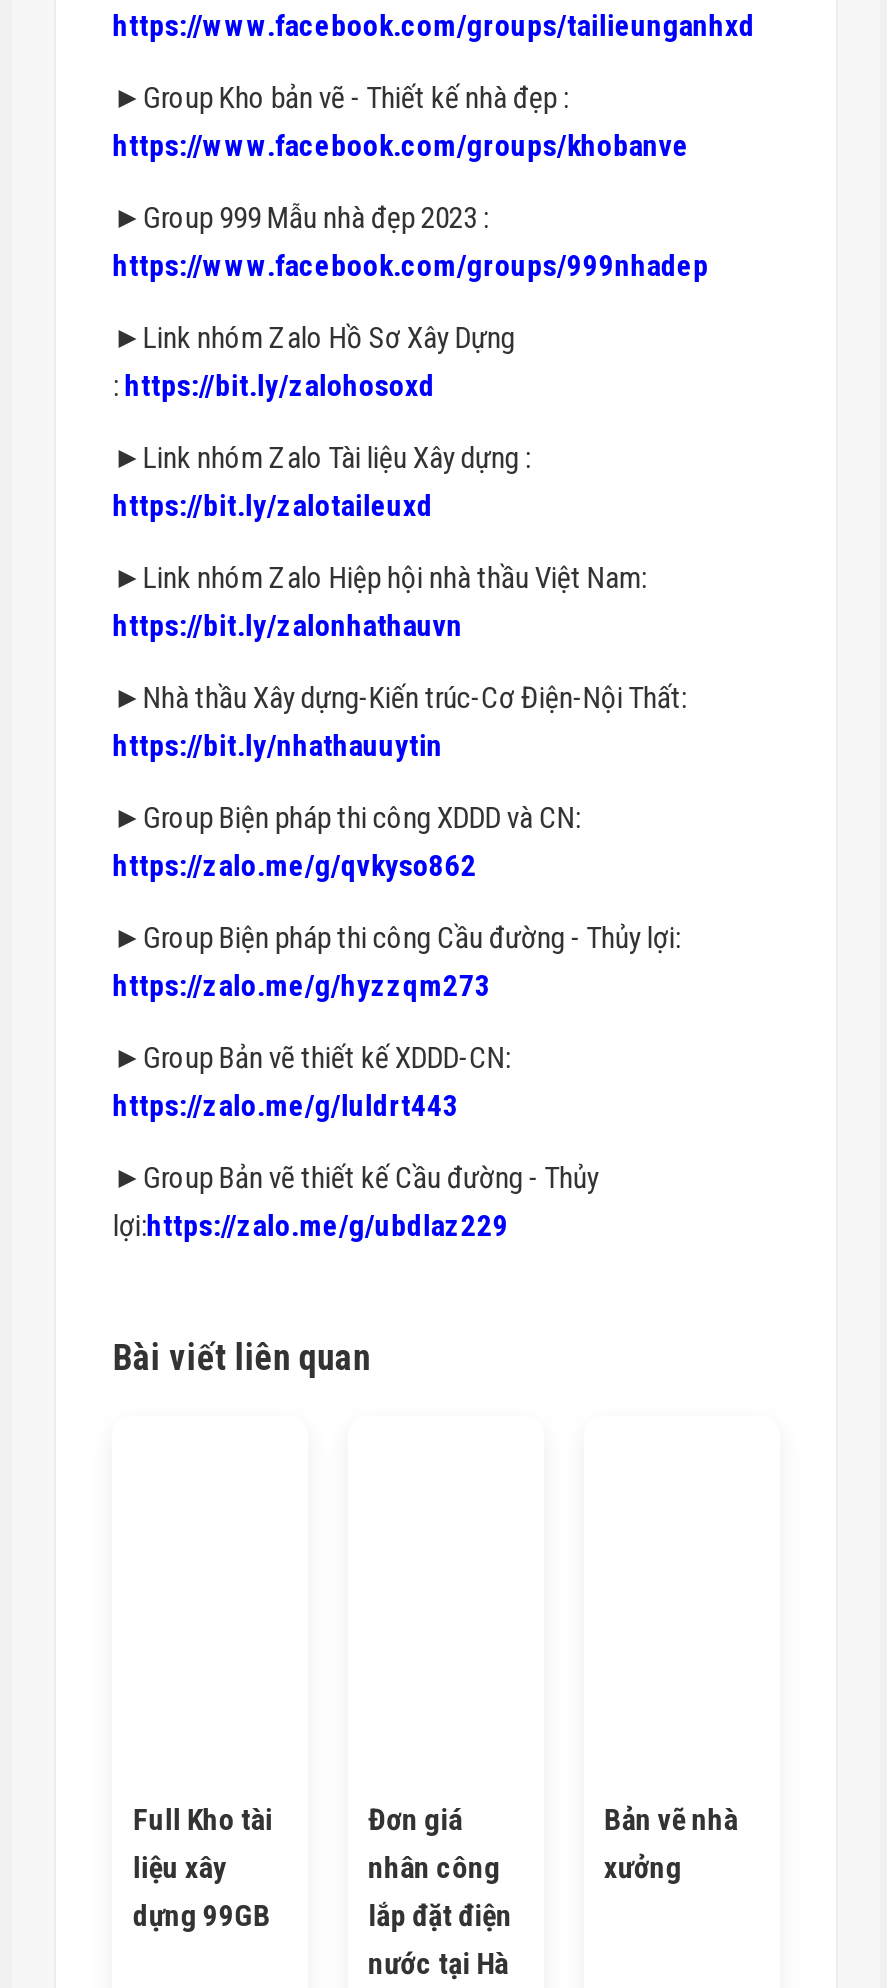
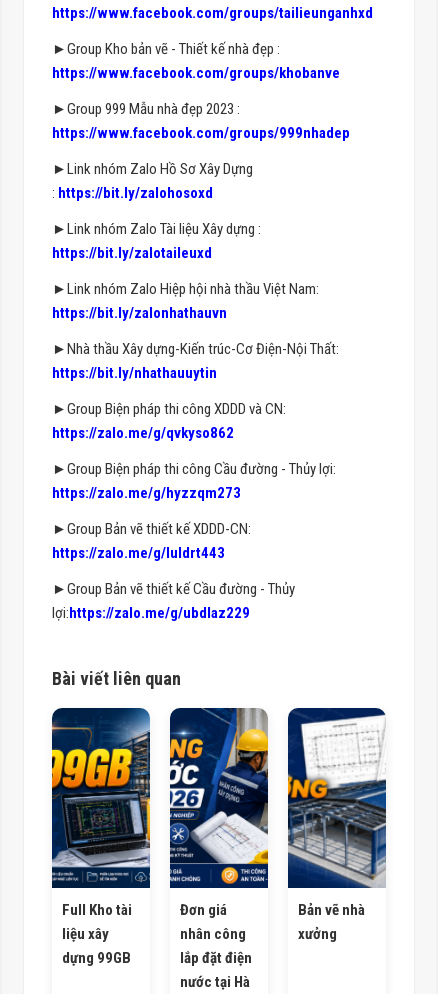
none -> [51,707,151,889] [image]
none -> [169,707,269,889] [image]
none -> [287,707,387,889] [image]

